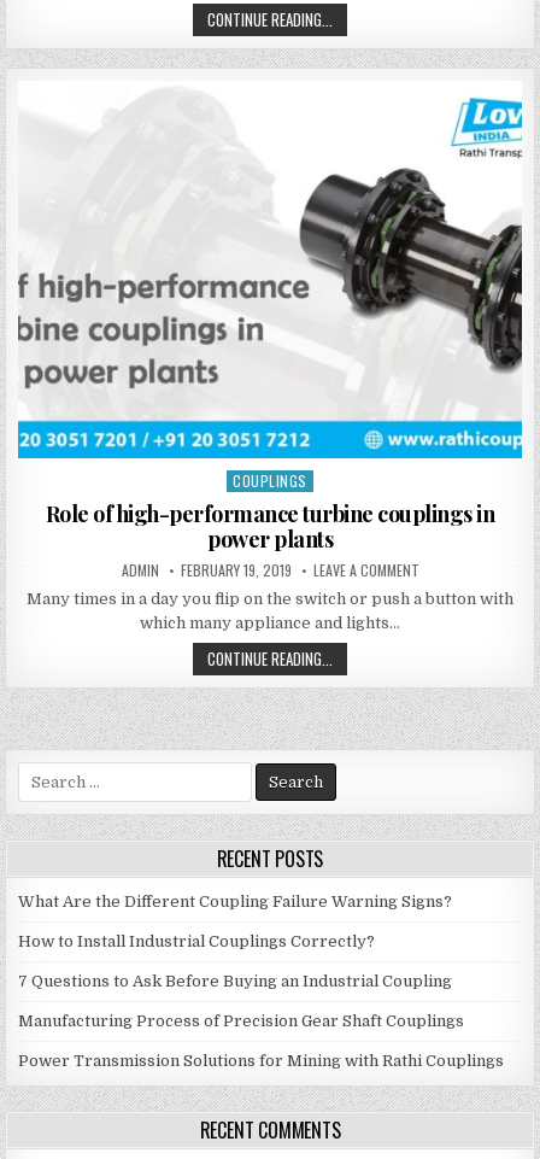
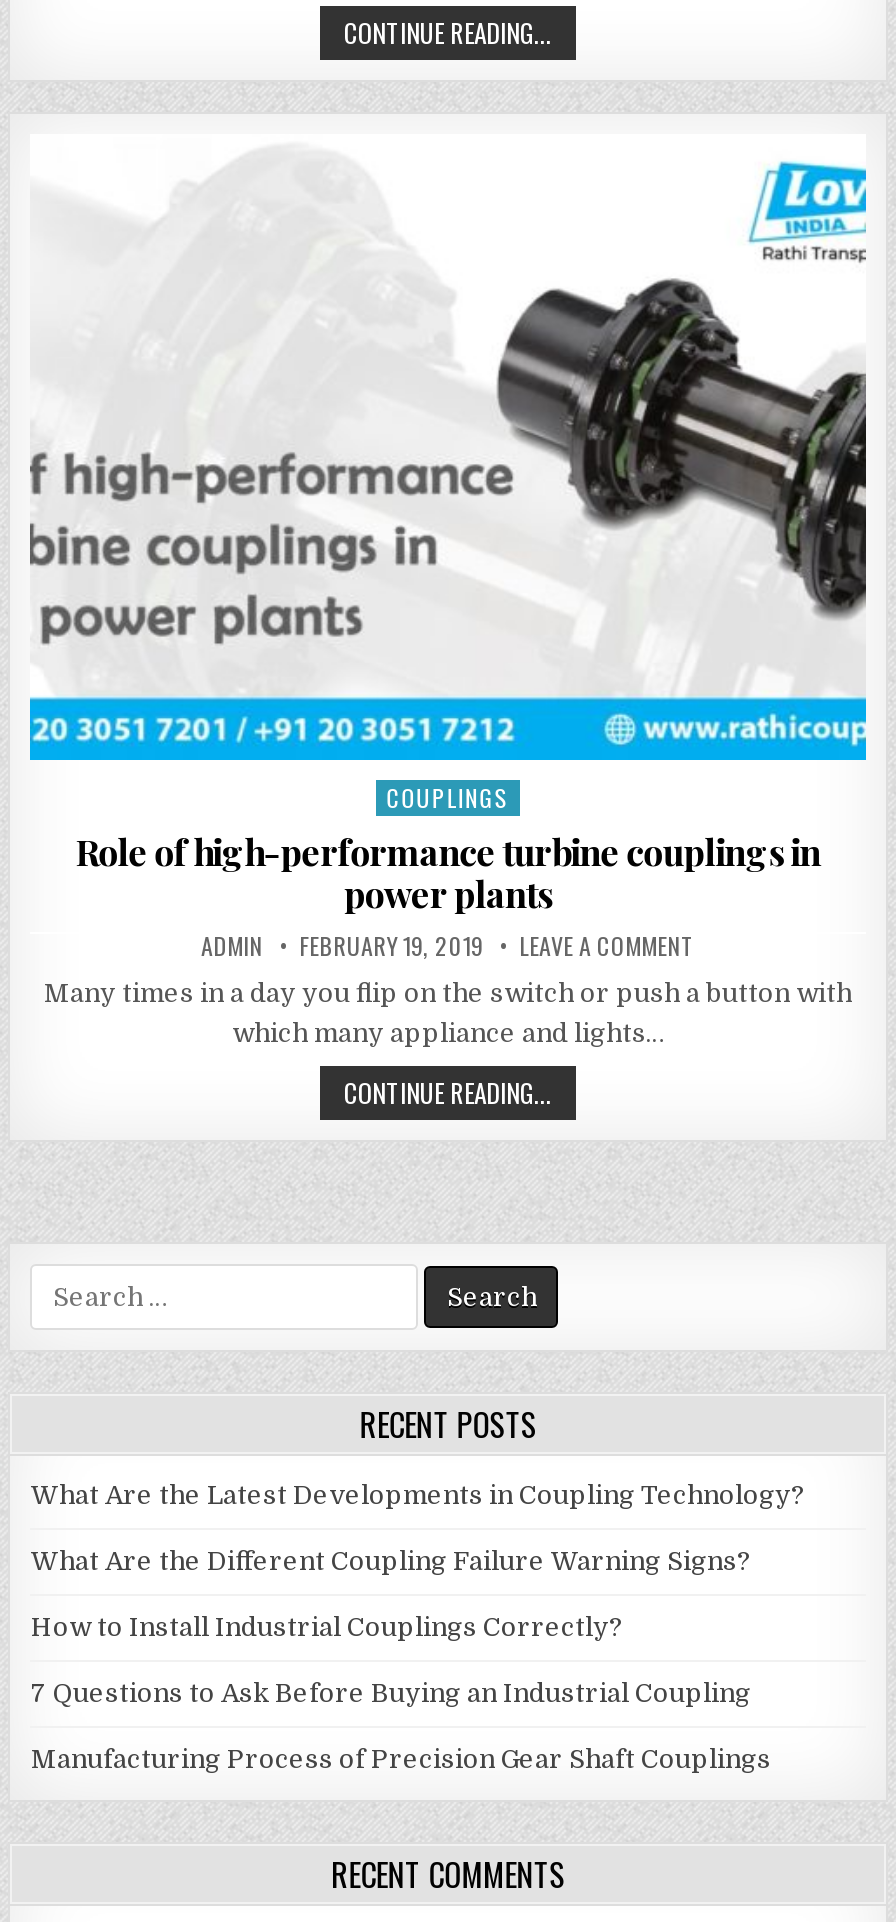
none -> [31,1480,805,1510] What Are the Latest Developments in Coupling Technology?
moved [19,893,465,1030] -> [31,1546,771,1774]: What Are the Different Coupling Failure Warning Signs? | How to Install Industrial Couplings Correctly? | 7 Questions to Ask Before Buying an Industrial Coupling | Manufacturing Process of Precision Gear Shaft Couplings
[19,1052,504,1070] Power Transmission Solutions for Mining with Rathi Couplings -> none

